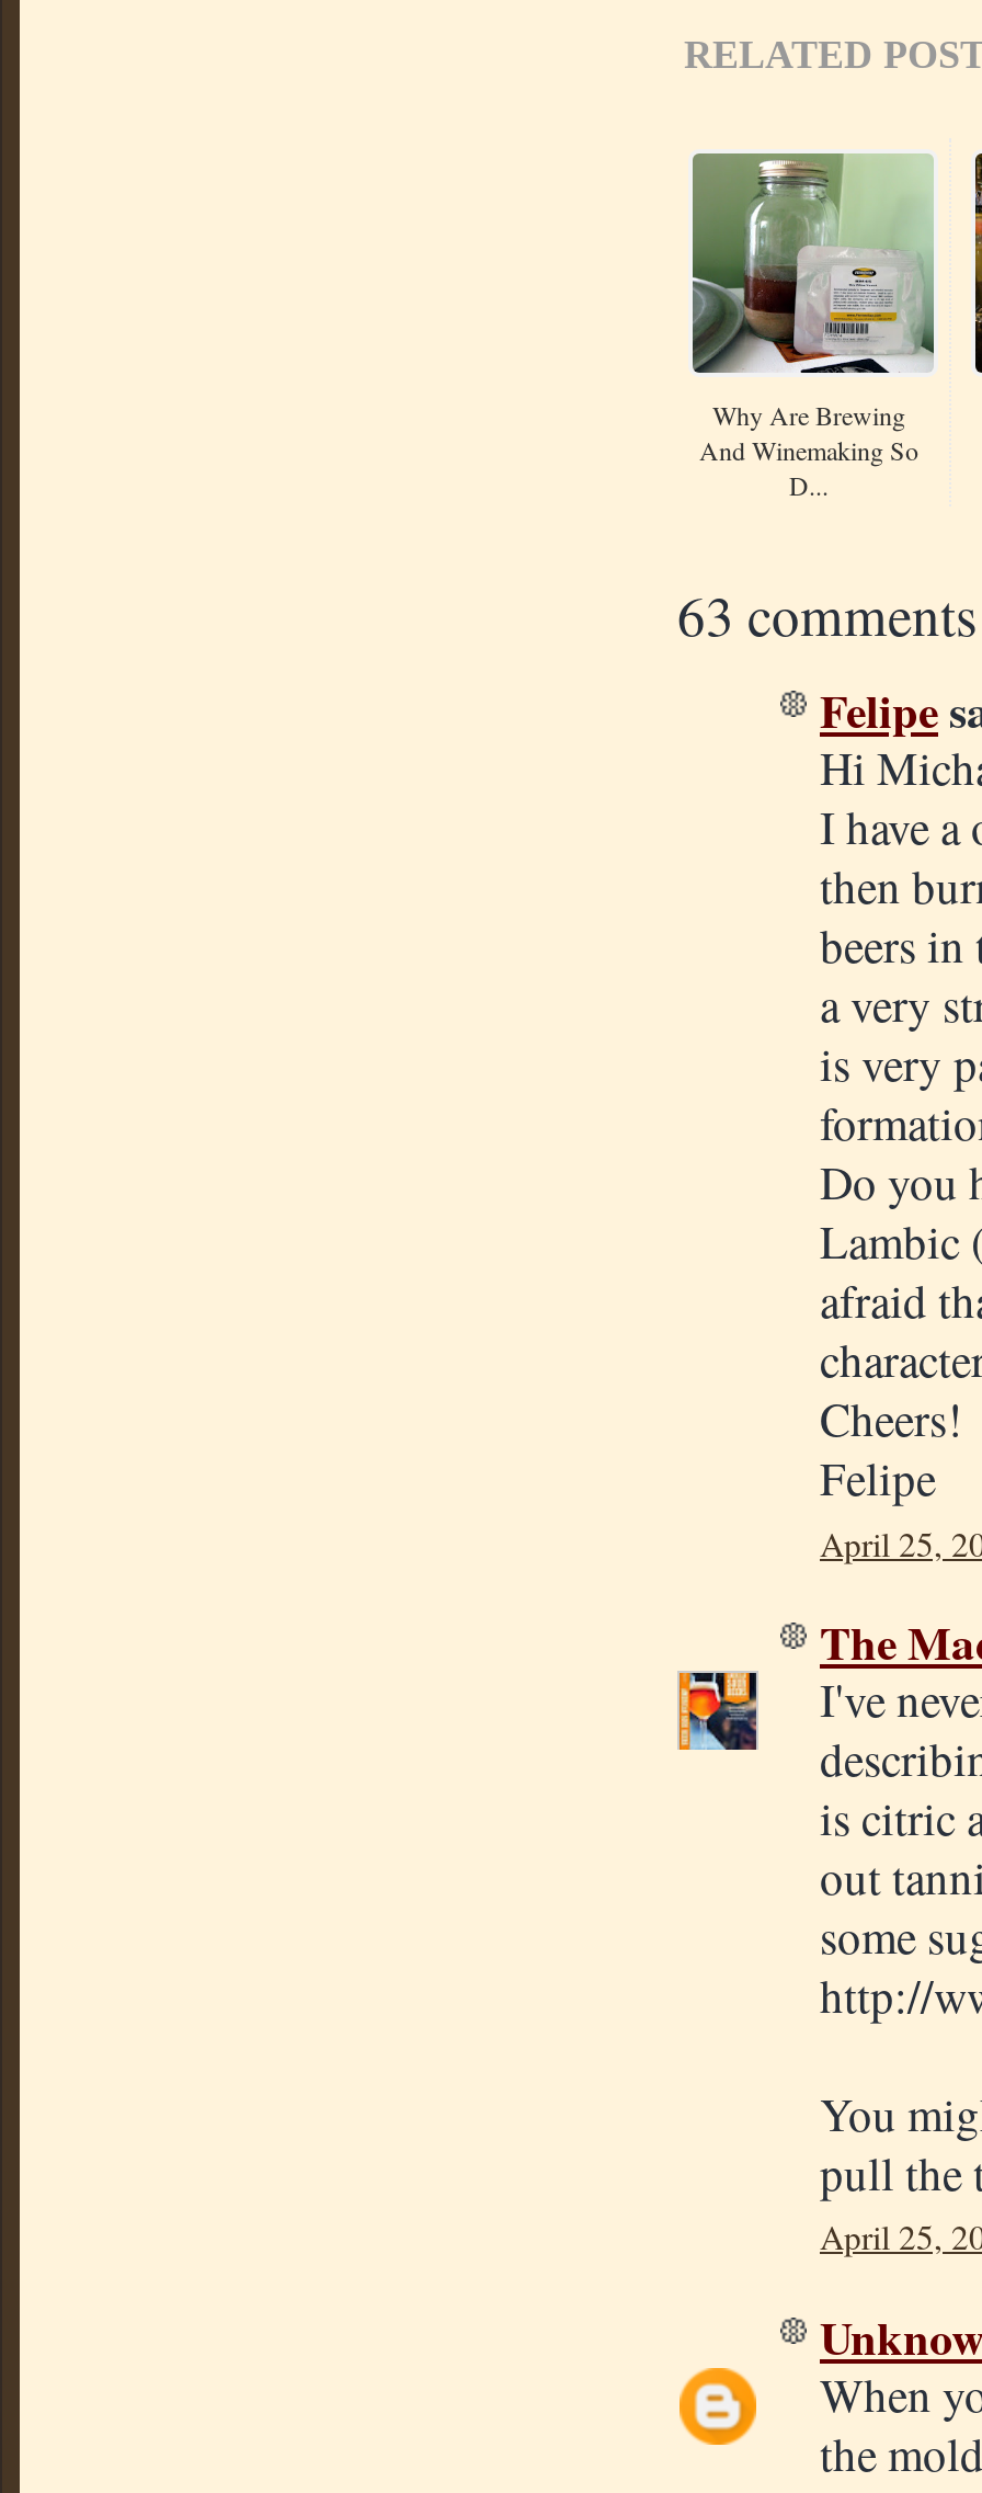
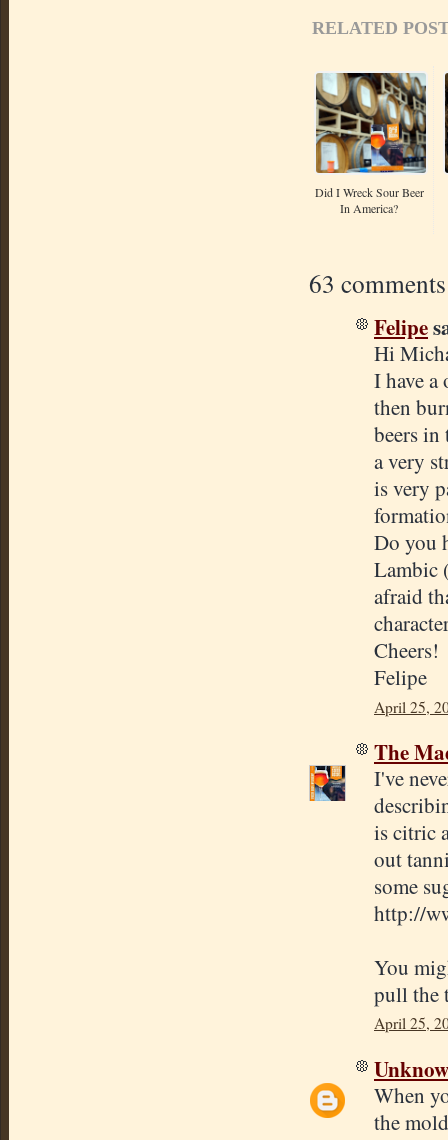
[690,151,936,502] [image] | Why Are Brewing | And Winemaking So | D... -> [314,72,427,216] [image] | Did I Wreck Sour Beer | In America?

